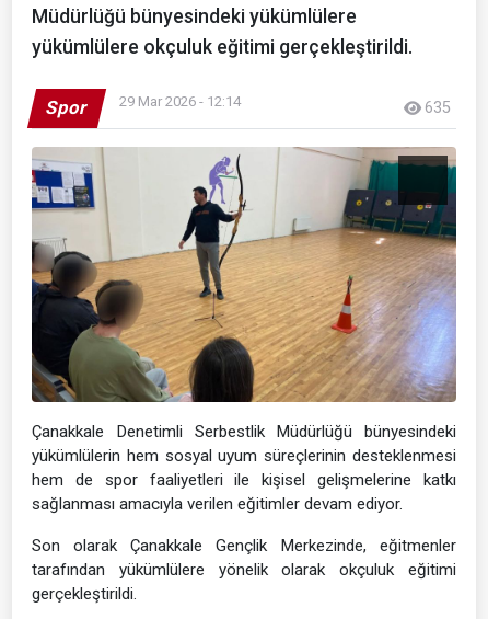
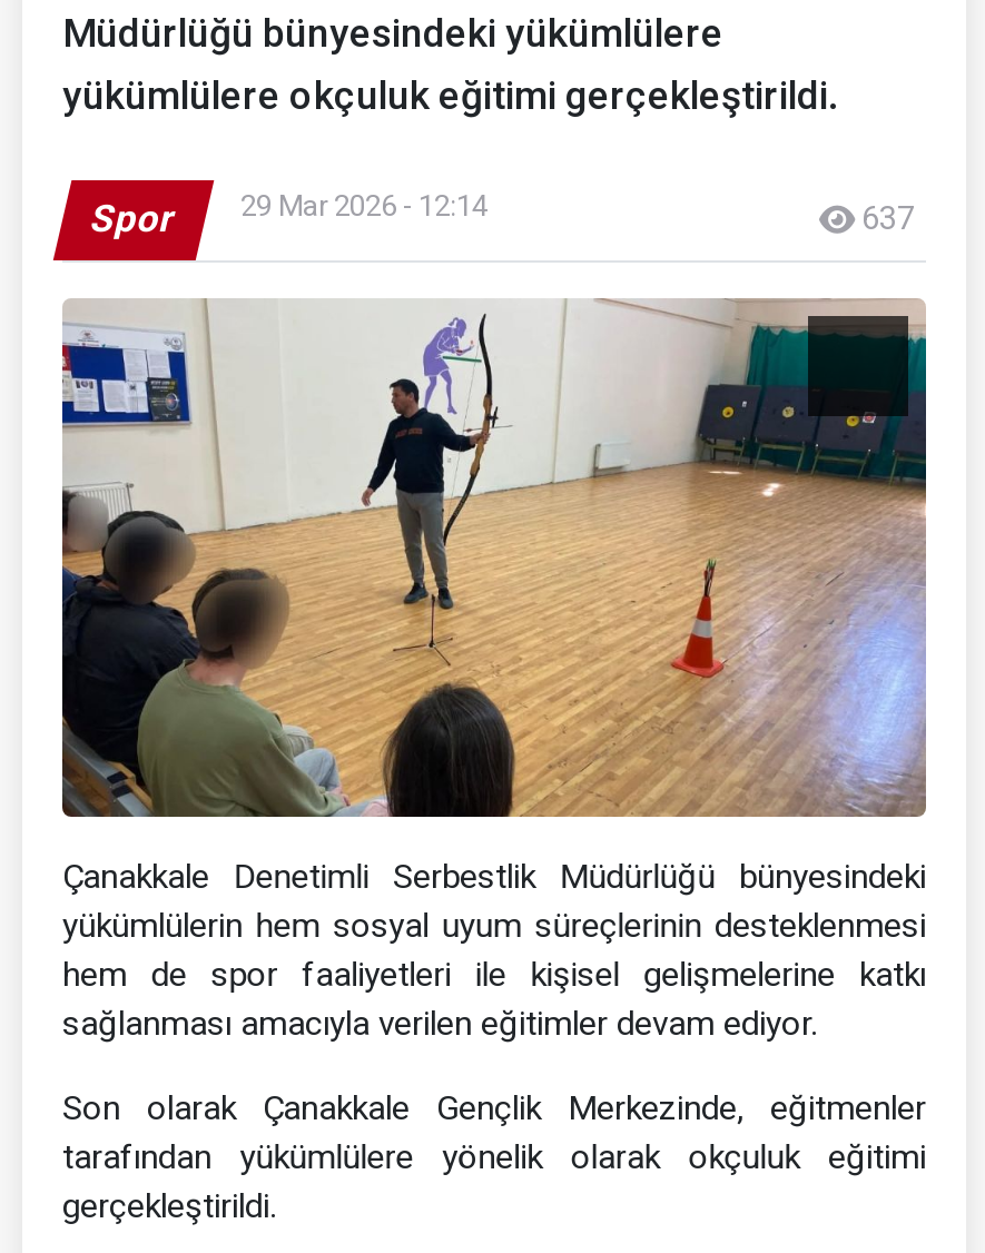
[425,98,451,117] 635 -> [861,200,915,238] 637

